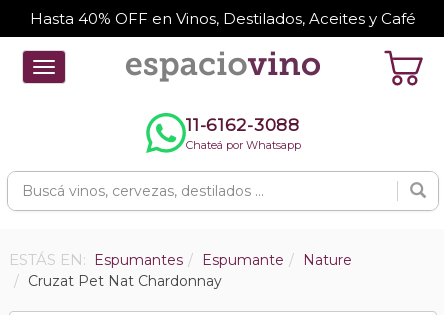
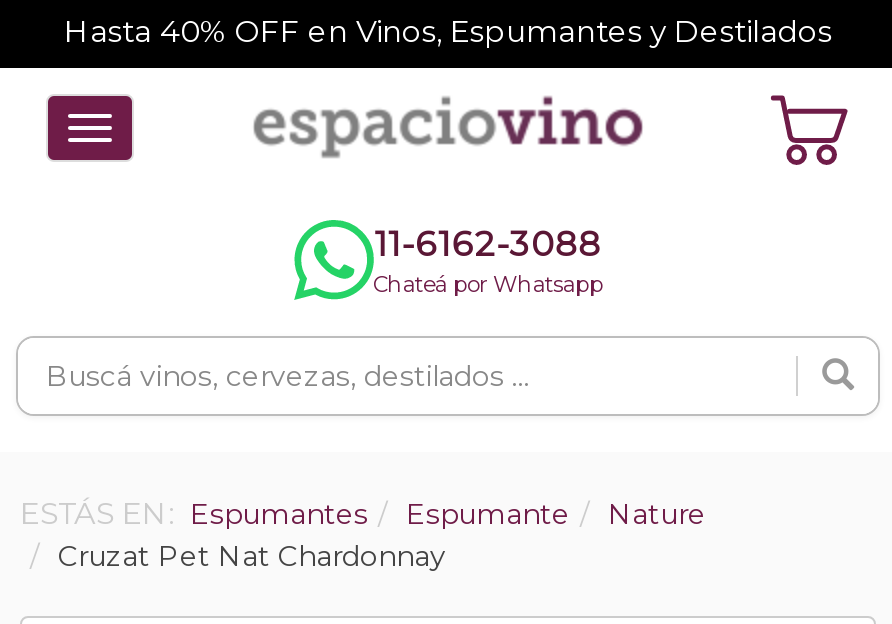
[30,9,416,28] Hasta 40% OFF en Vinos, Destilados, Aceites y Café -> [64,12,832,50] Hasta 40% OFF en Vinos, Espumantes y Destilados

